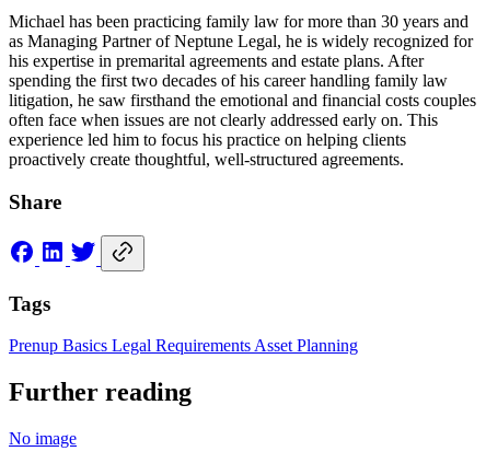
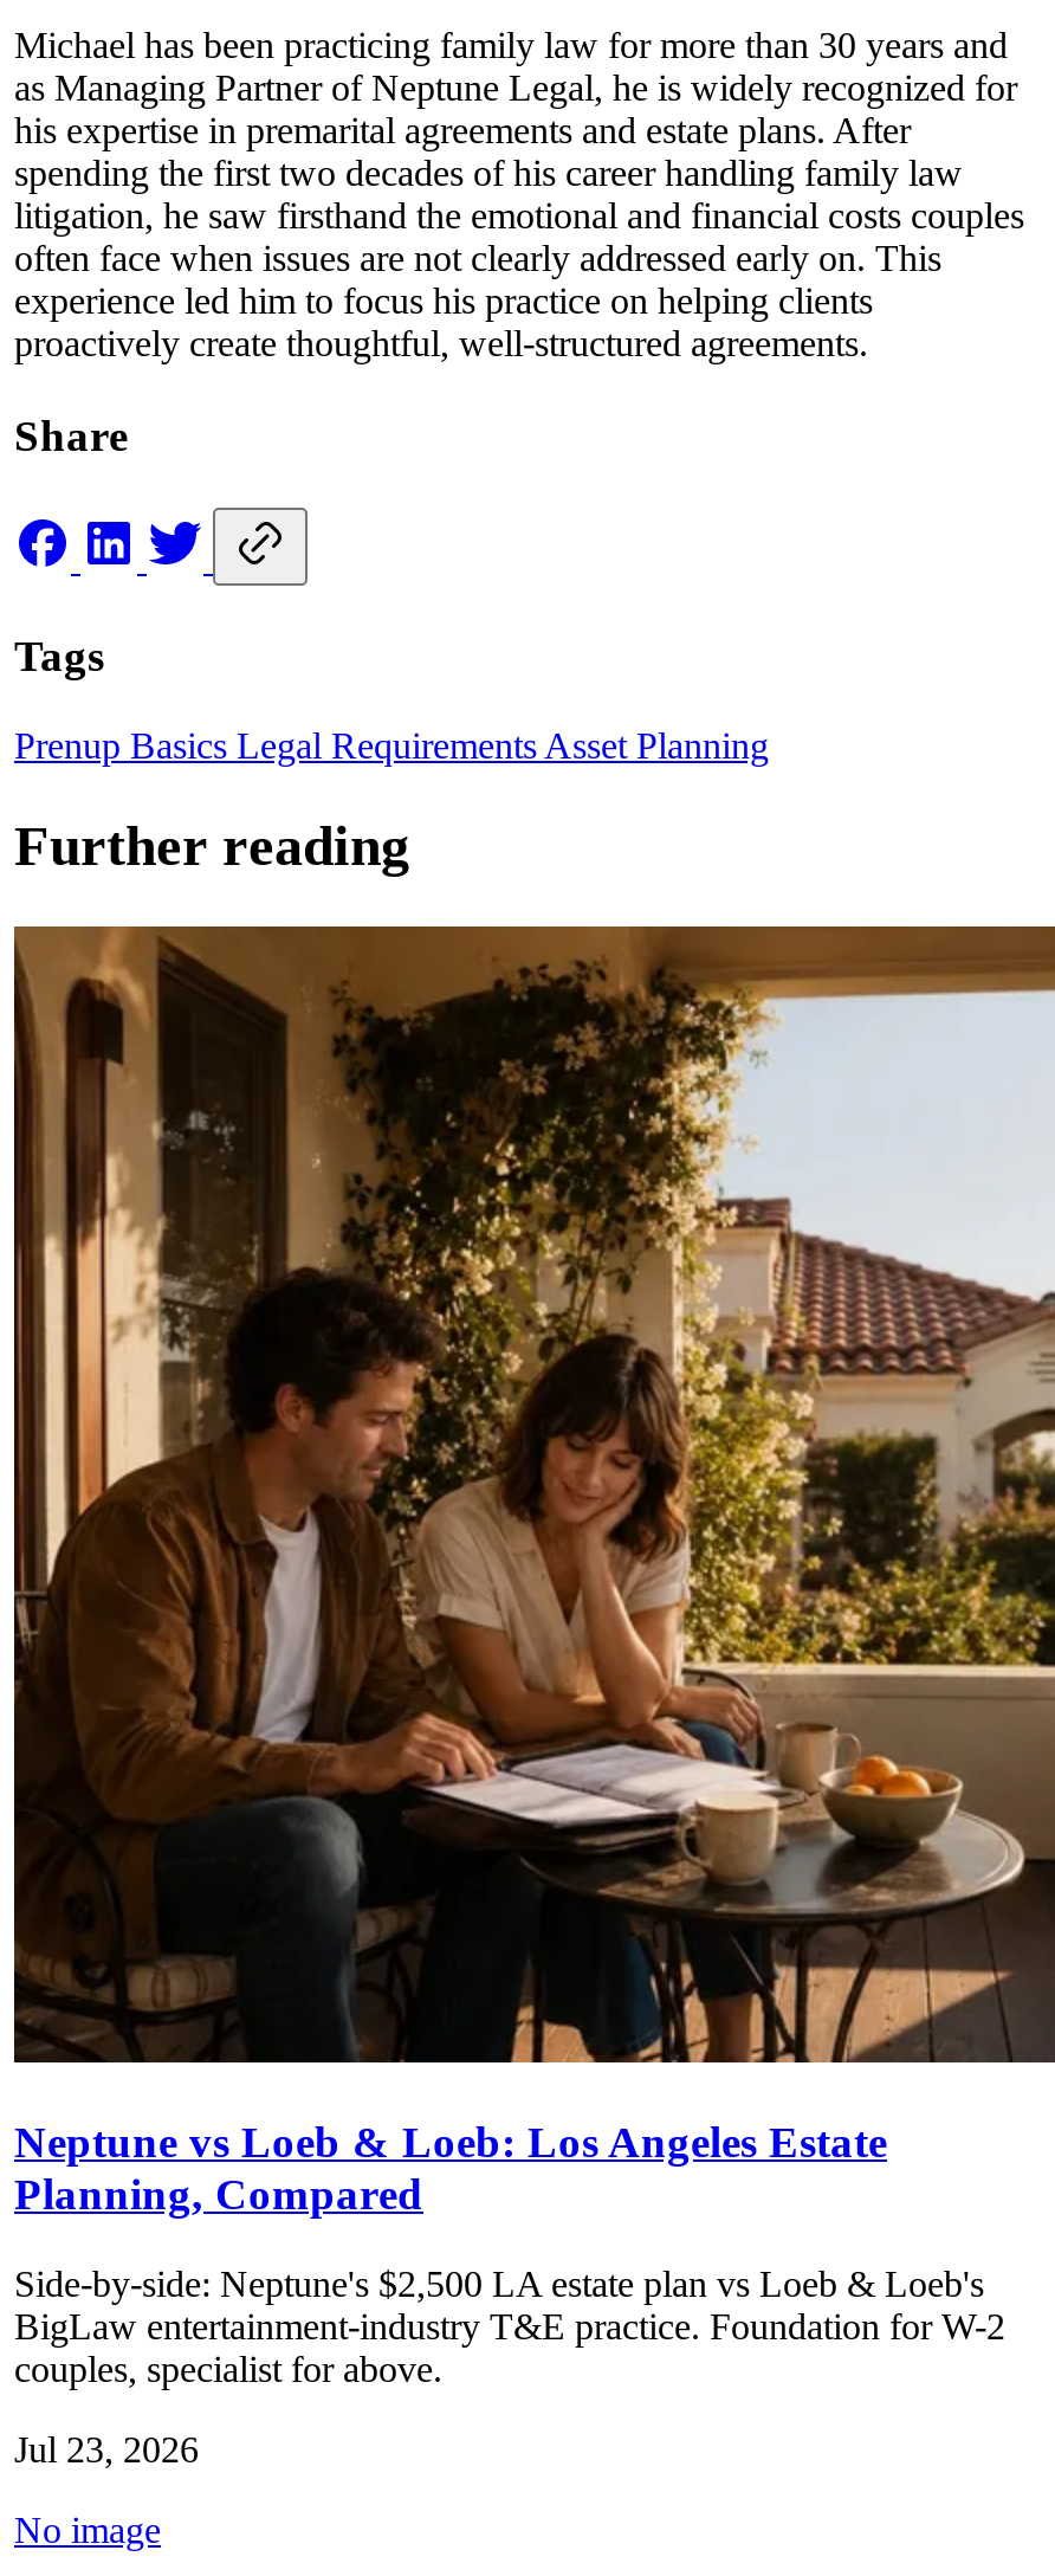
none -> [12,924,1048,2471] [image] | Neptune vs Loeb & Loeb: Los Angeles Estate | Planning, Compared | Side-by-side: Neptune's $2,500 LA estate plan vs Loeb & Loeb's | BigLaw entertainment-industry T&E practice. Foundation for W-2 | couples, specialist for above. | Jul 23, 2026

